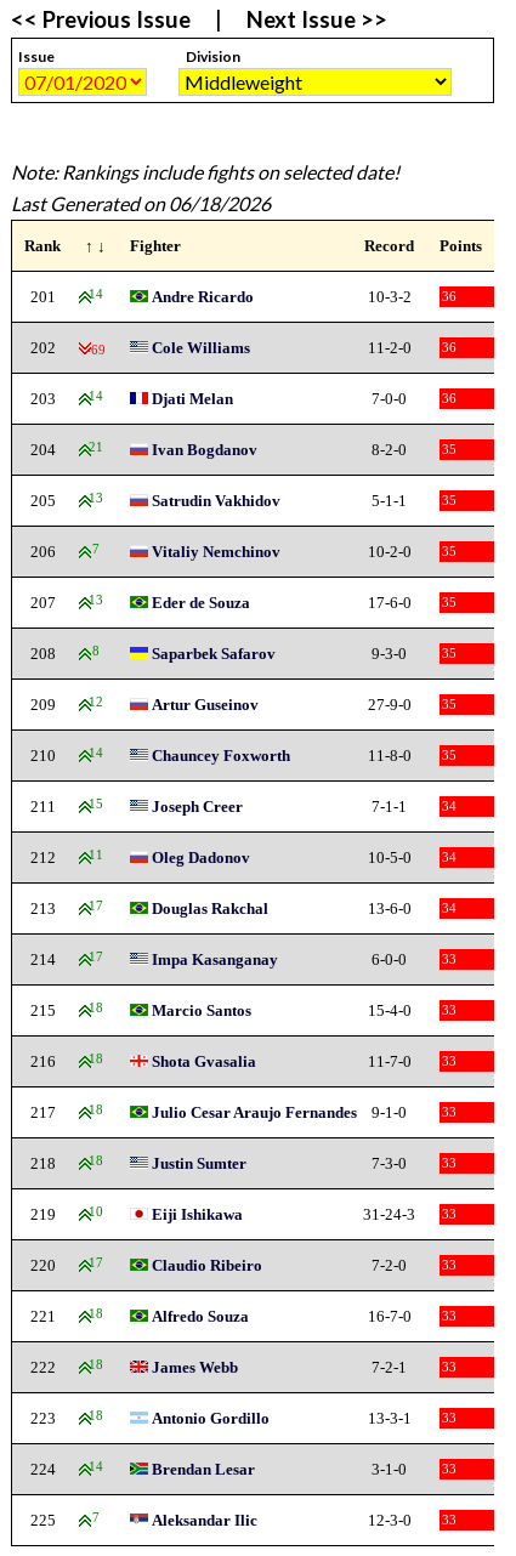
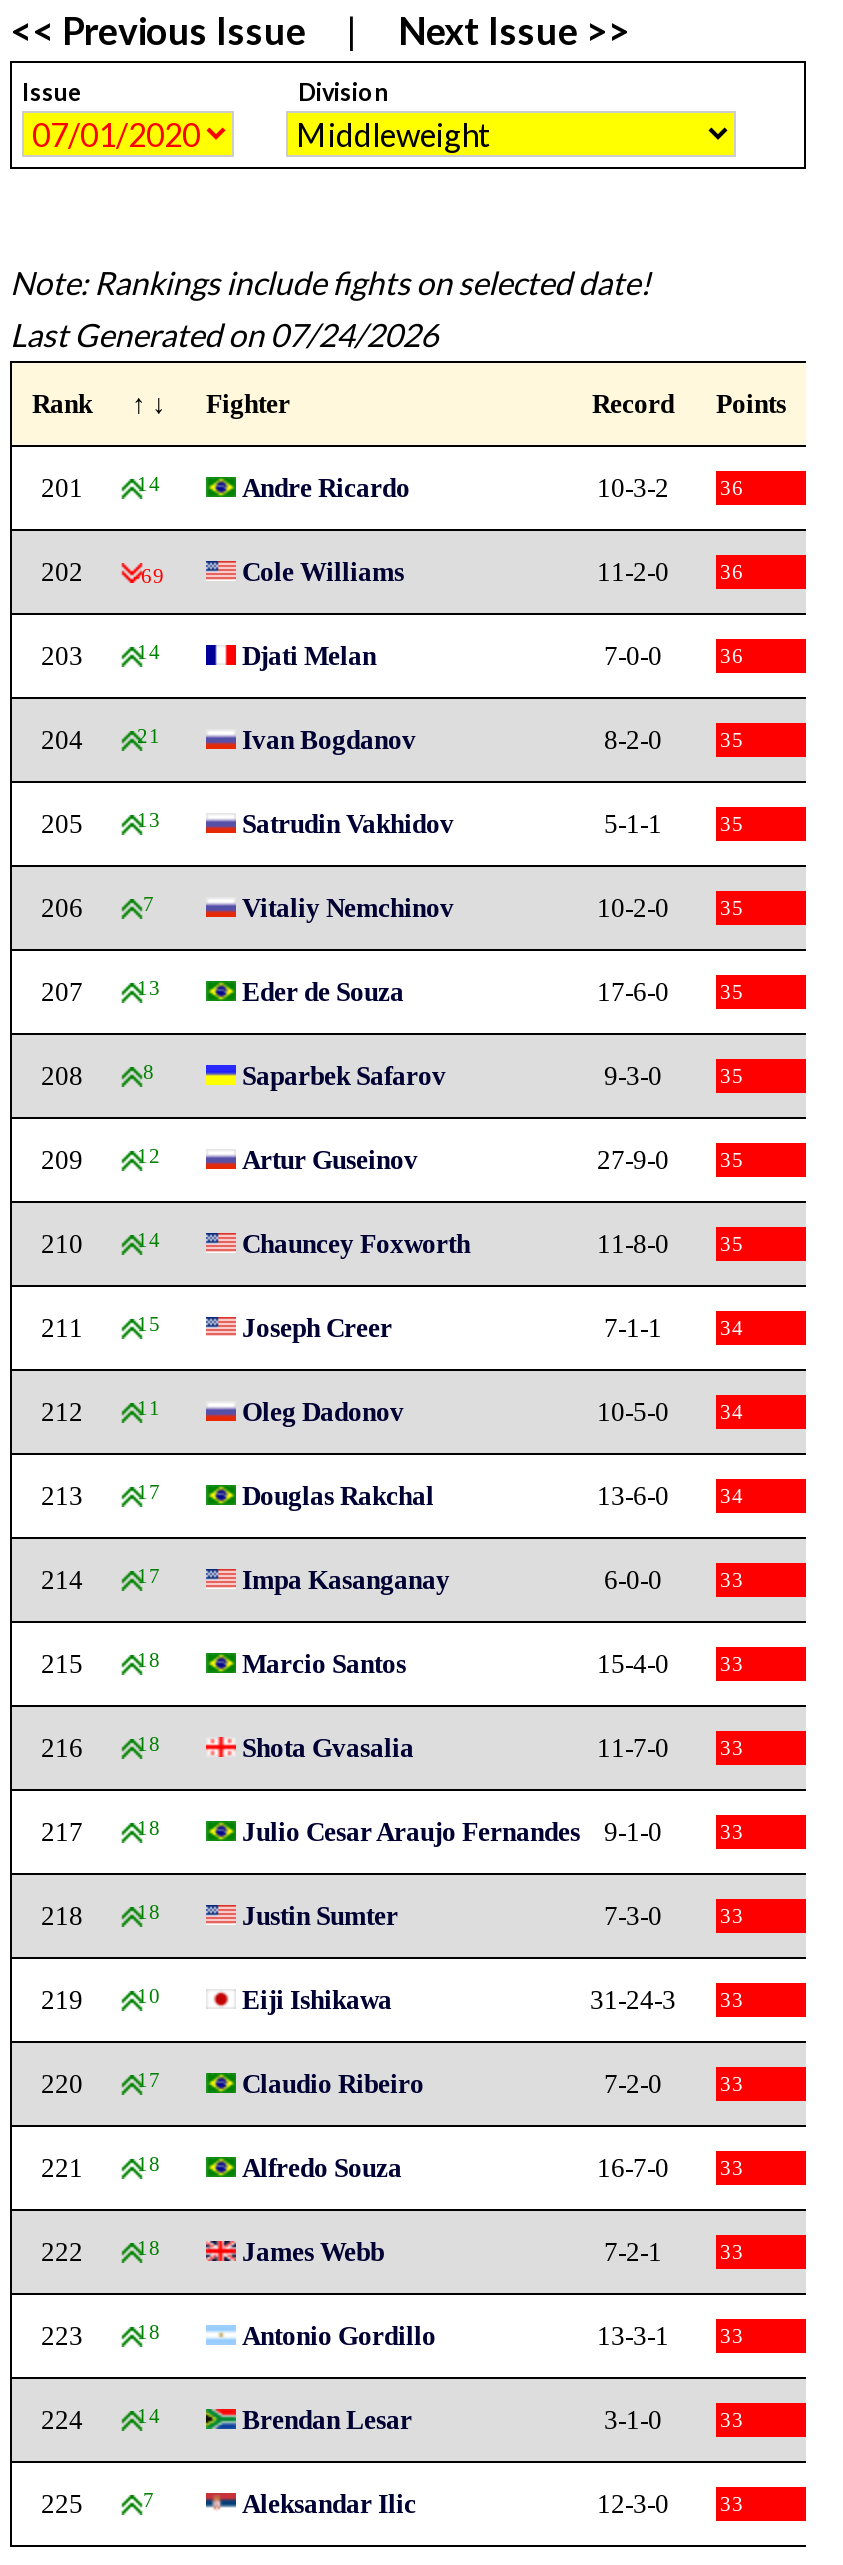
[11,192,271,215] Last Generated on 06/18/2026 -> [10,315,438,353] Last Generated on 07/24/2026

